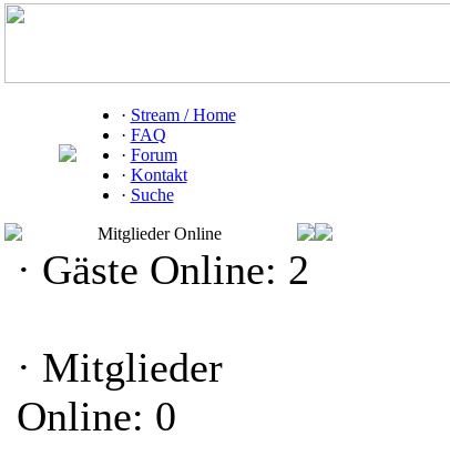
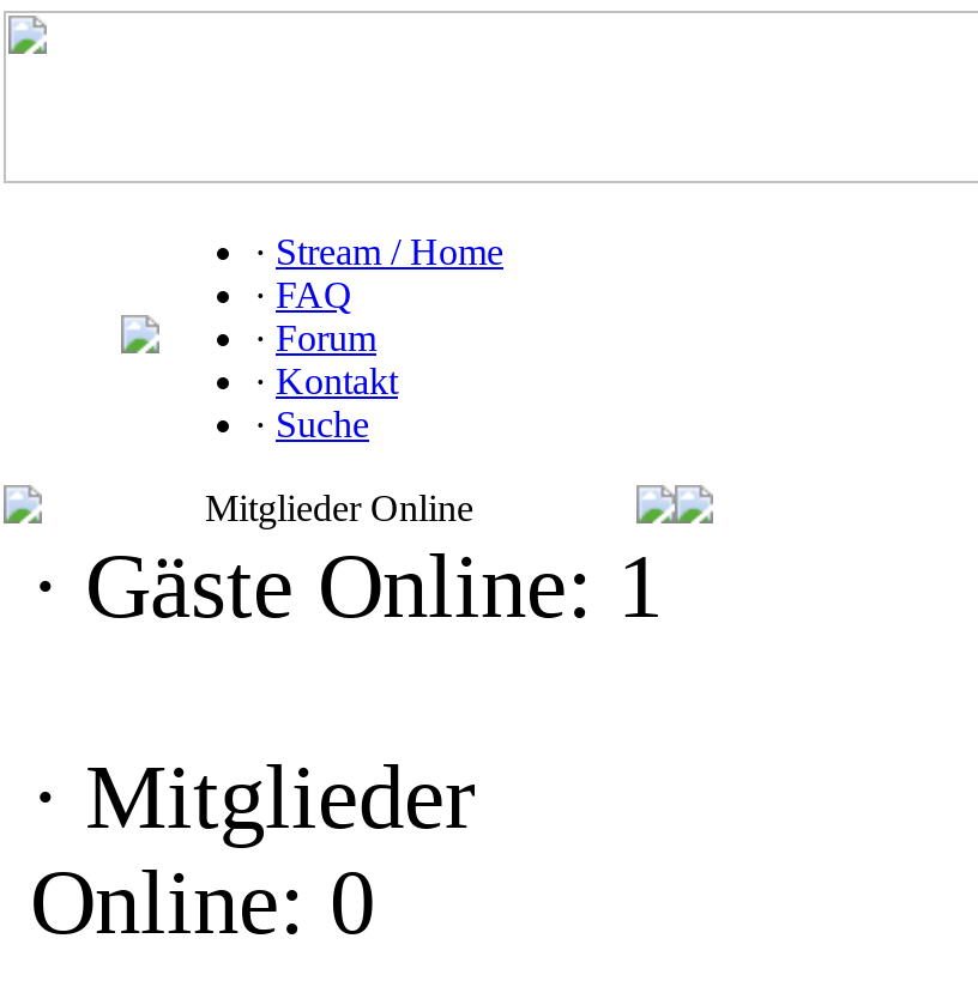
[17,246,309,293] · Gäste Online: 2 -> [30,535,663,636] · Gäste Online: 1

